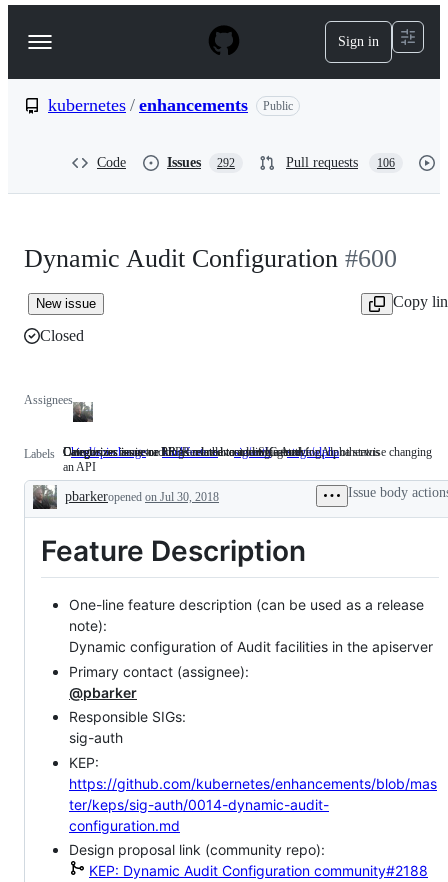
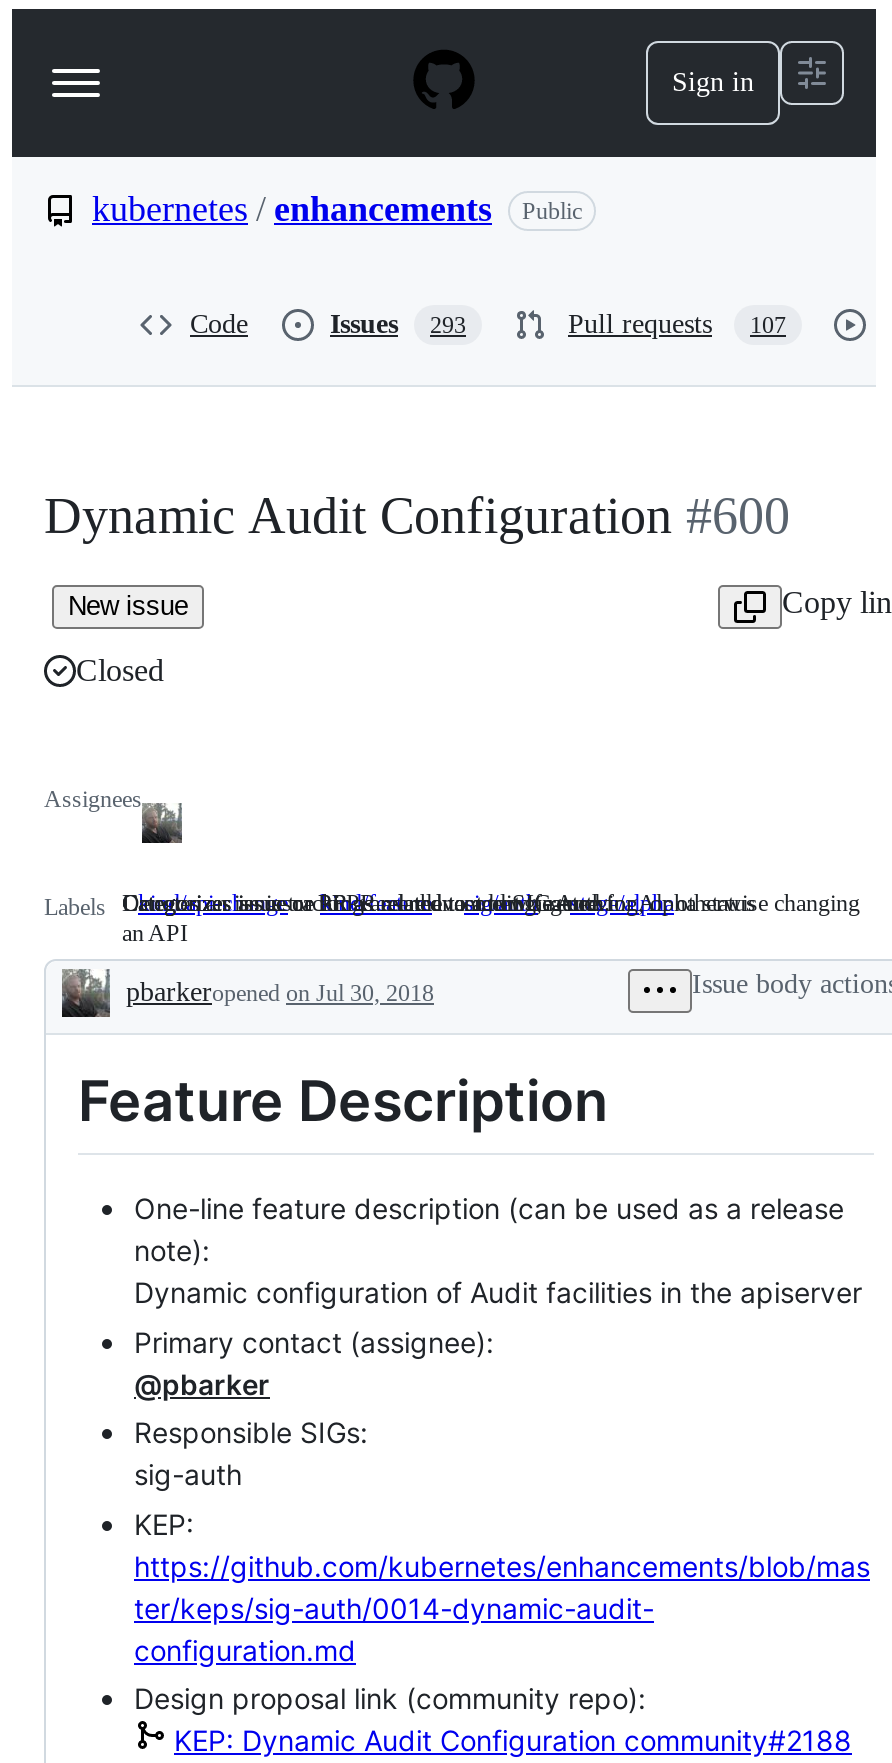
[167,155,235,170] Issues 292 -> [330,309,466,339] Issues 293
[286,155,395,170] Pull requests 106 -> [568,309,786,339] Pull requests 107

